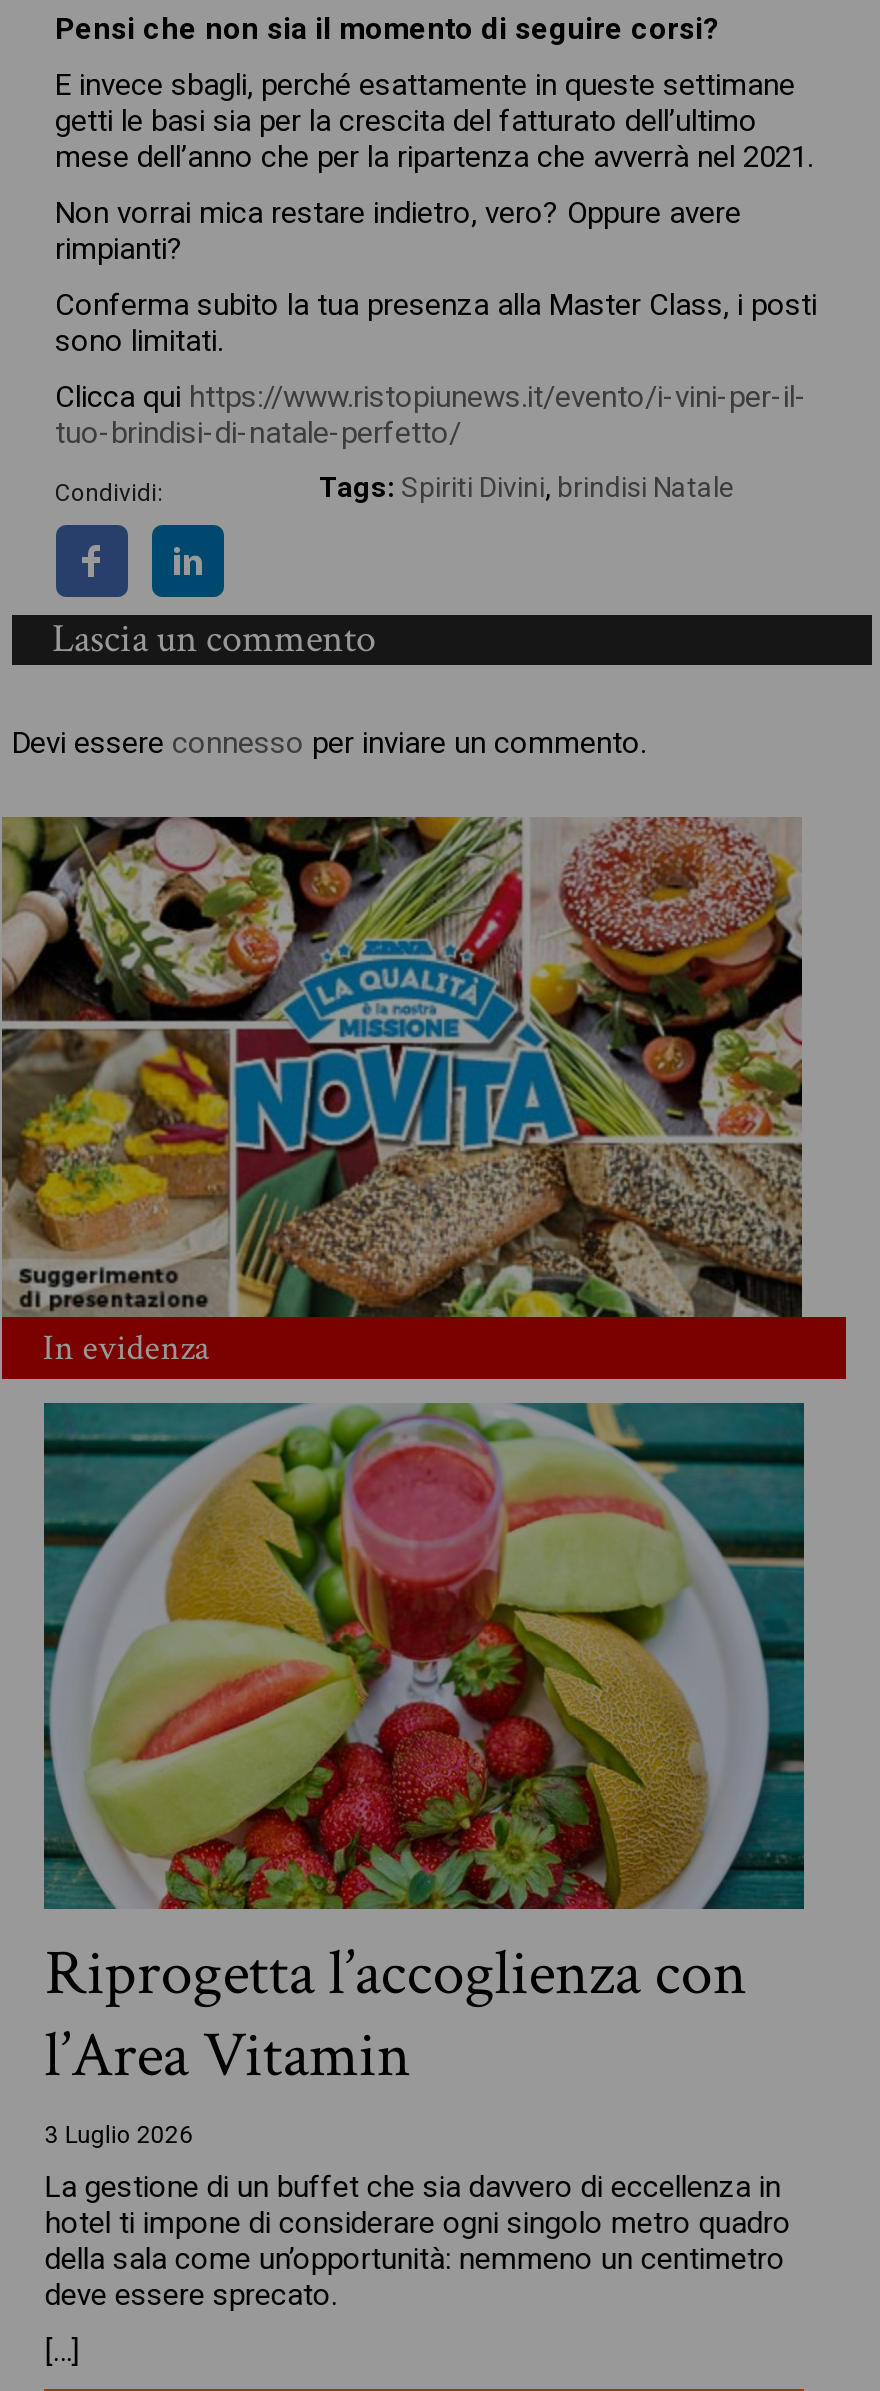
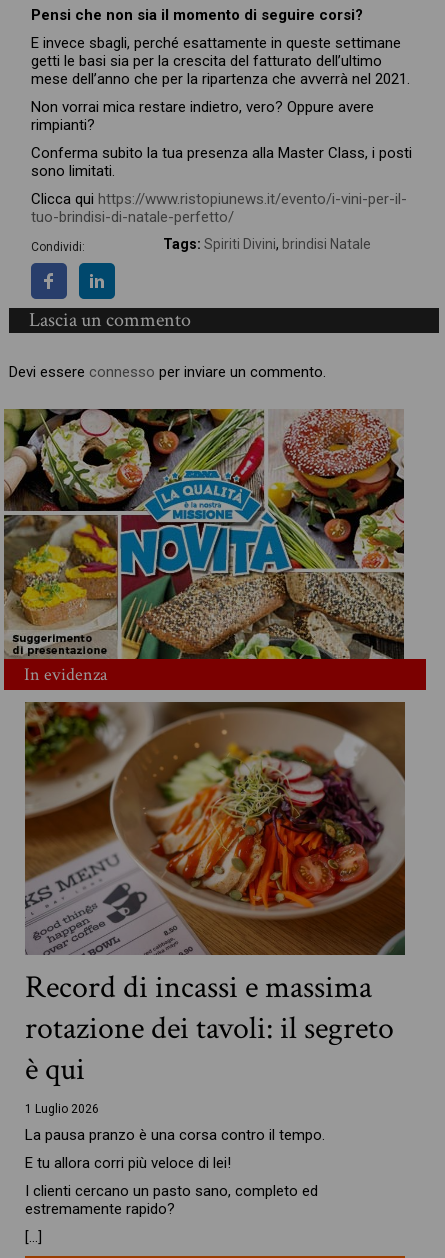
[42,1401,806,2313] [image] | Riprogetta l’accoglienza con | l’Area Vitamin | 3 Luglio 2026 | La gestione di un buffet che sia davvero di eccellenza in | hotel ti impone di considerare ogni singolo metro quadro | della sala come un’opportunità: nemmeno un centimetro | deve essere sprecato. -> [24,701,406,1218] [image] | Record di incassi e massima | rotazione dei tavoli: il segreto | è qui | 1 Luglio 2026 | La pausa pranzo è una corsa contro il tempo. | E tu allora corri più veloce di lei! | I clienti cercano un pasto sano, completo ed | estremamente rapido?

